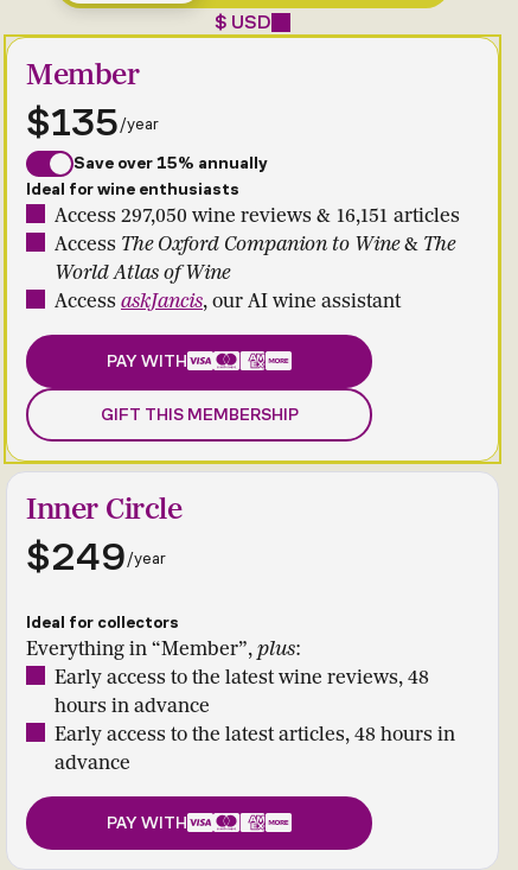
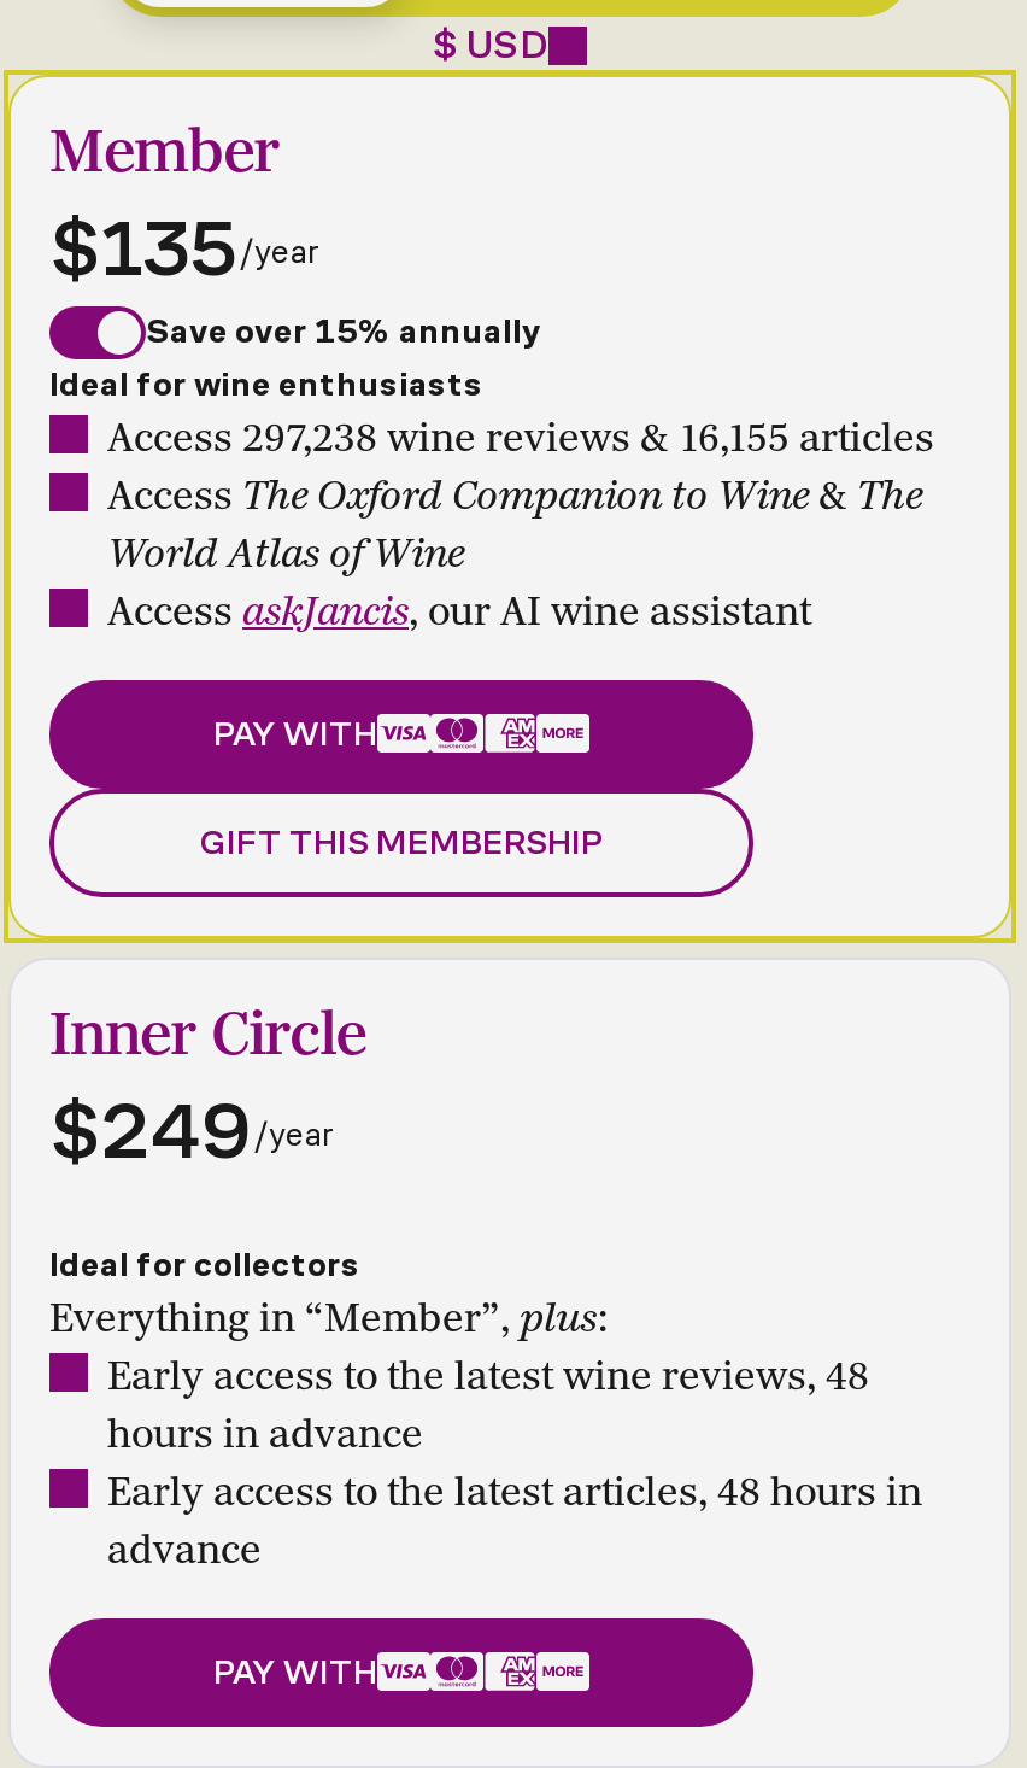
[55,203,460,228] Access 297,050 wine reviews & 16,151 articles -> [107,412,934,462] Access 297,238 wine reviews & 16,155 articles

